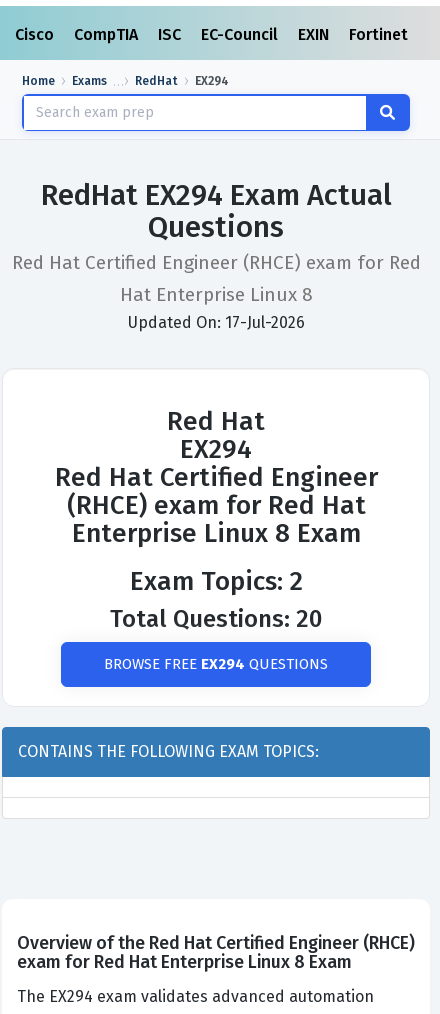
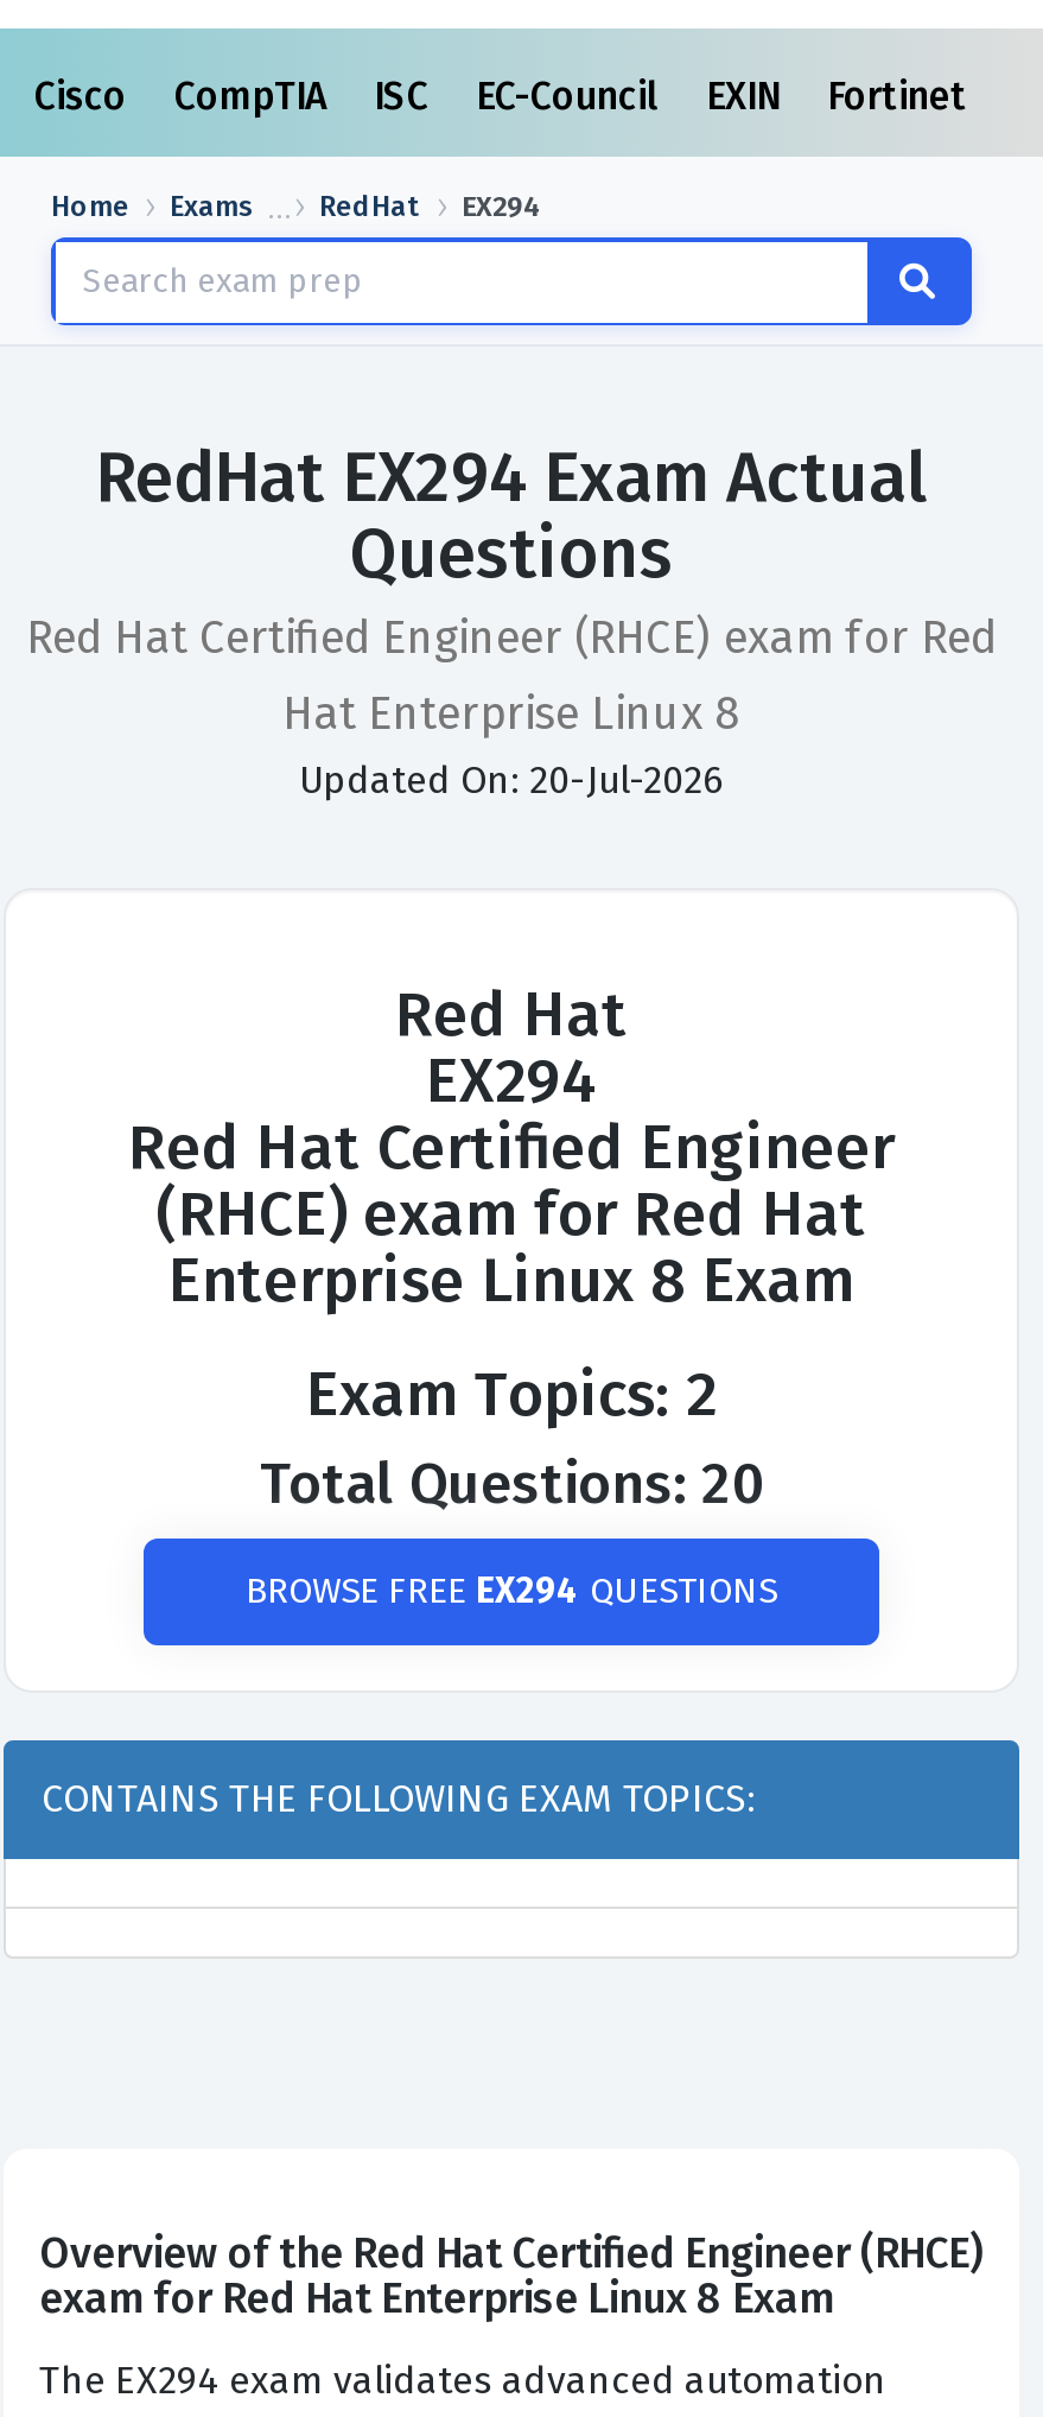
[127,313,304,332] Updated On: 17-Jul-2026 -> [299,758,724,803] Updated On: 20-Jul-2026

